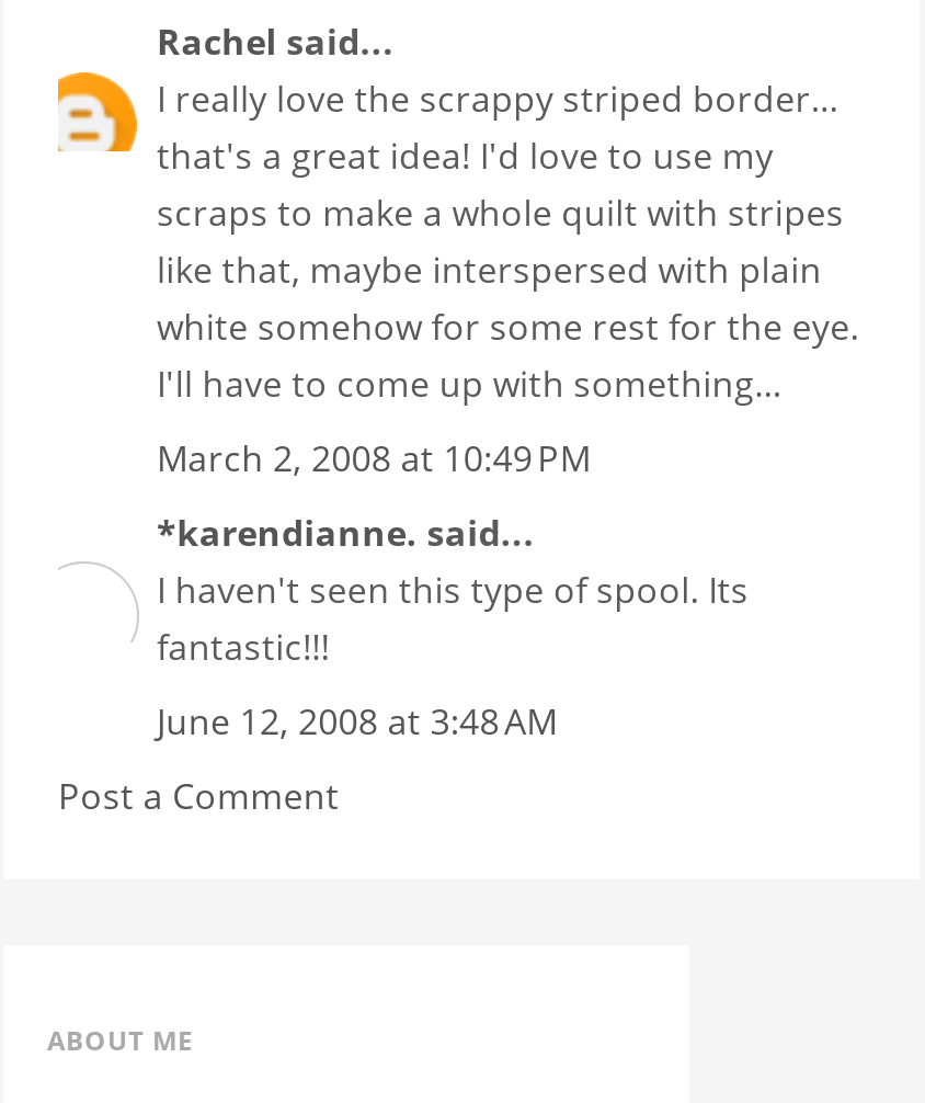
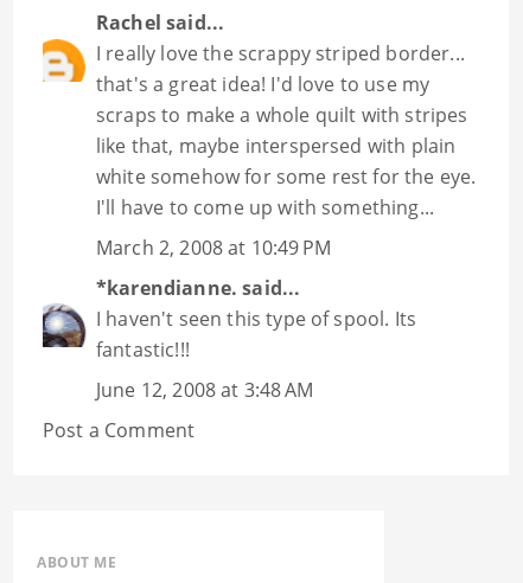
none -> [42,305,87,348] [image]

